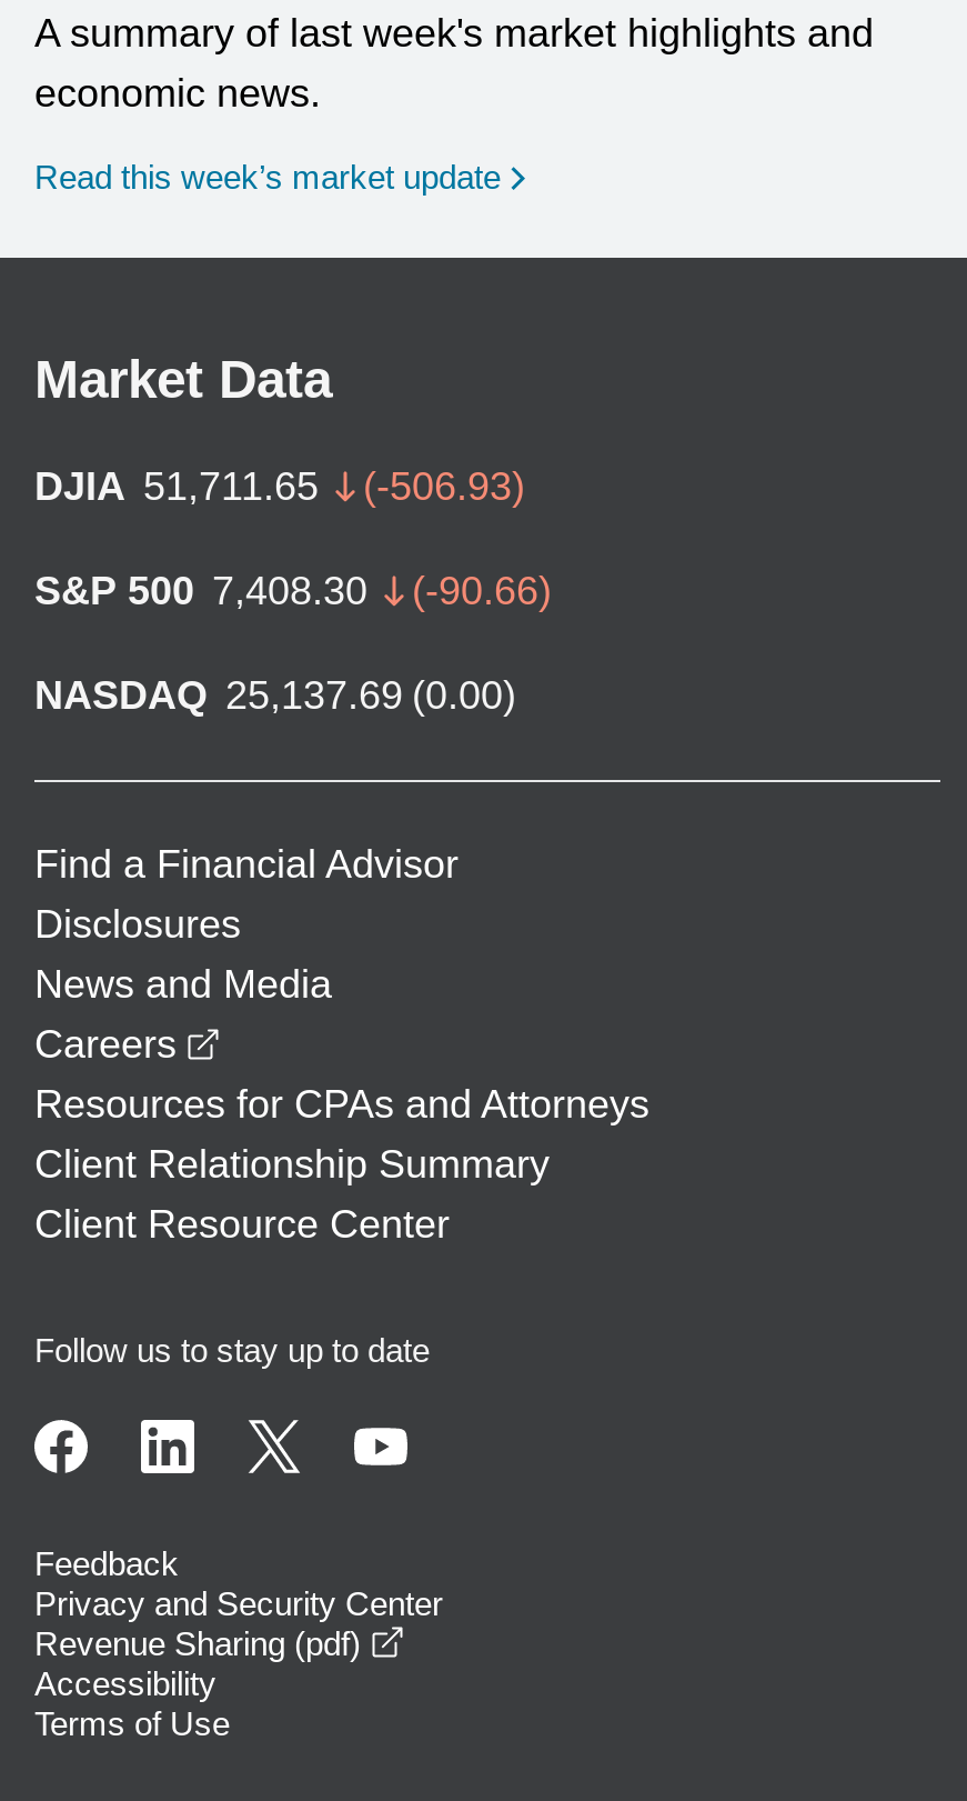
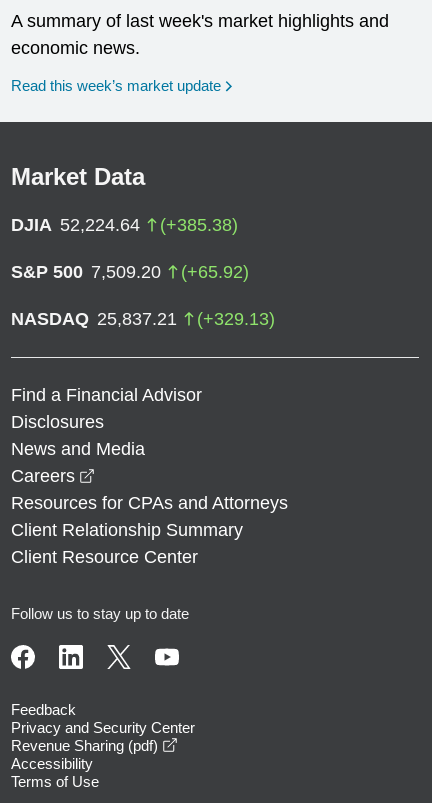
[34,464,525,508] DJIA 51,711.65 | (-506.93) -> [11,215,238,235] DJIA 52,224.64 | (+385.38)
[34,568,552,613] S&P 500 7,408.30 | (-90.66) -> [11,262,249,282] S&P 500 7,509.20 | (+65.92)
[34,673,516,717] NASDAQ 25,137.69 (0.00) -> [11,309,275,329] NASDAQ 25,837.21 | (+329.13)

